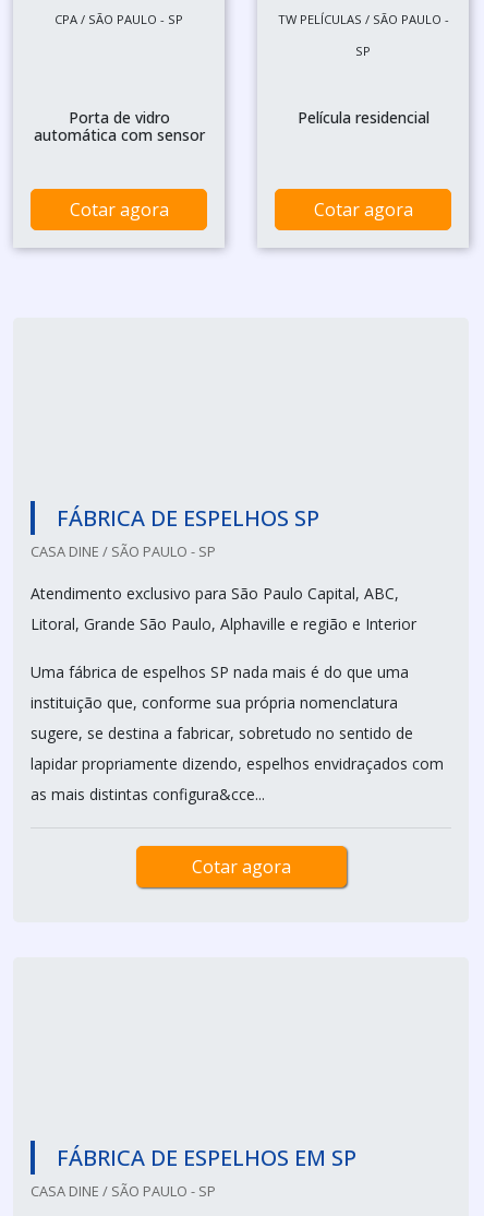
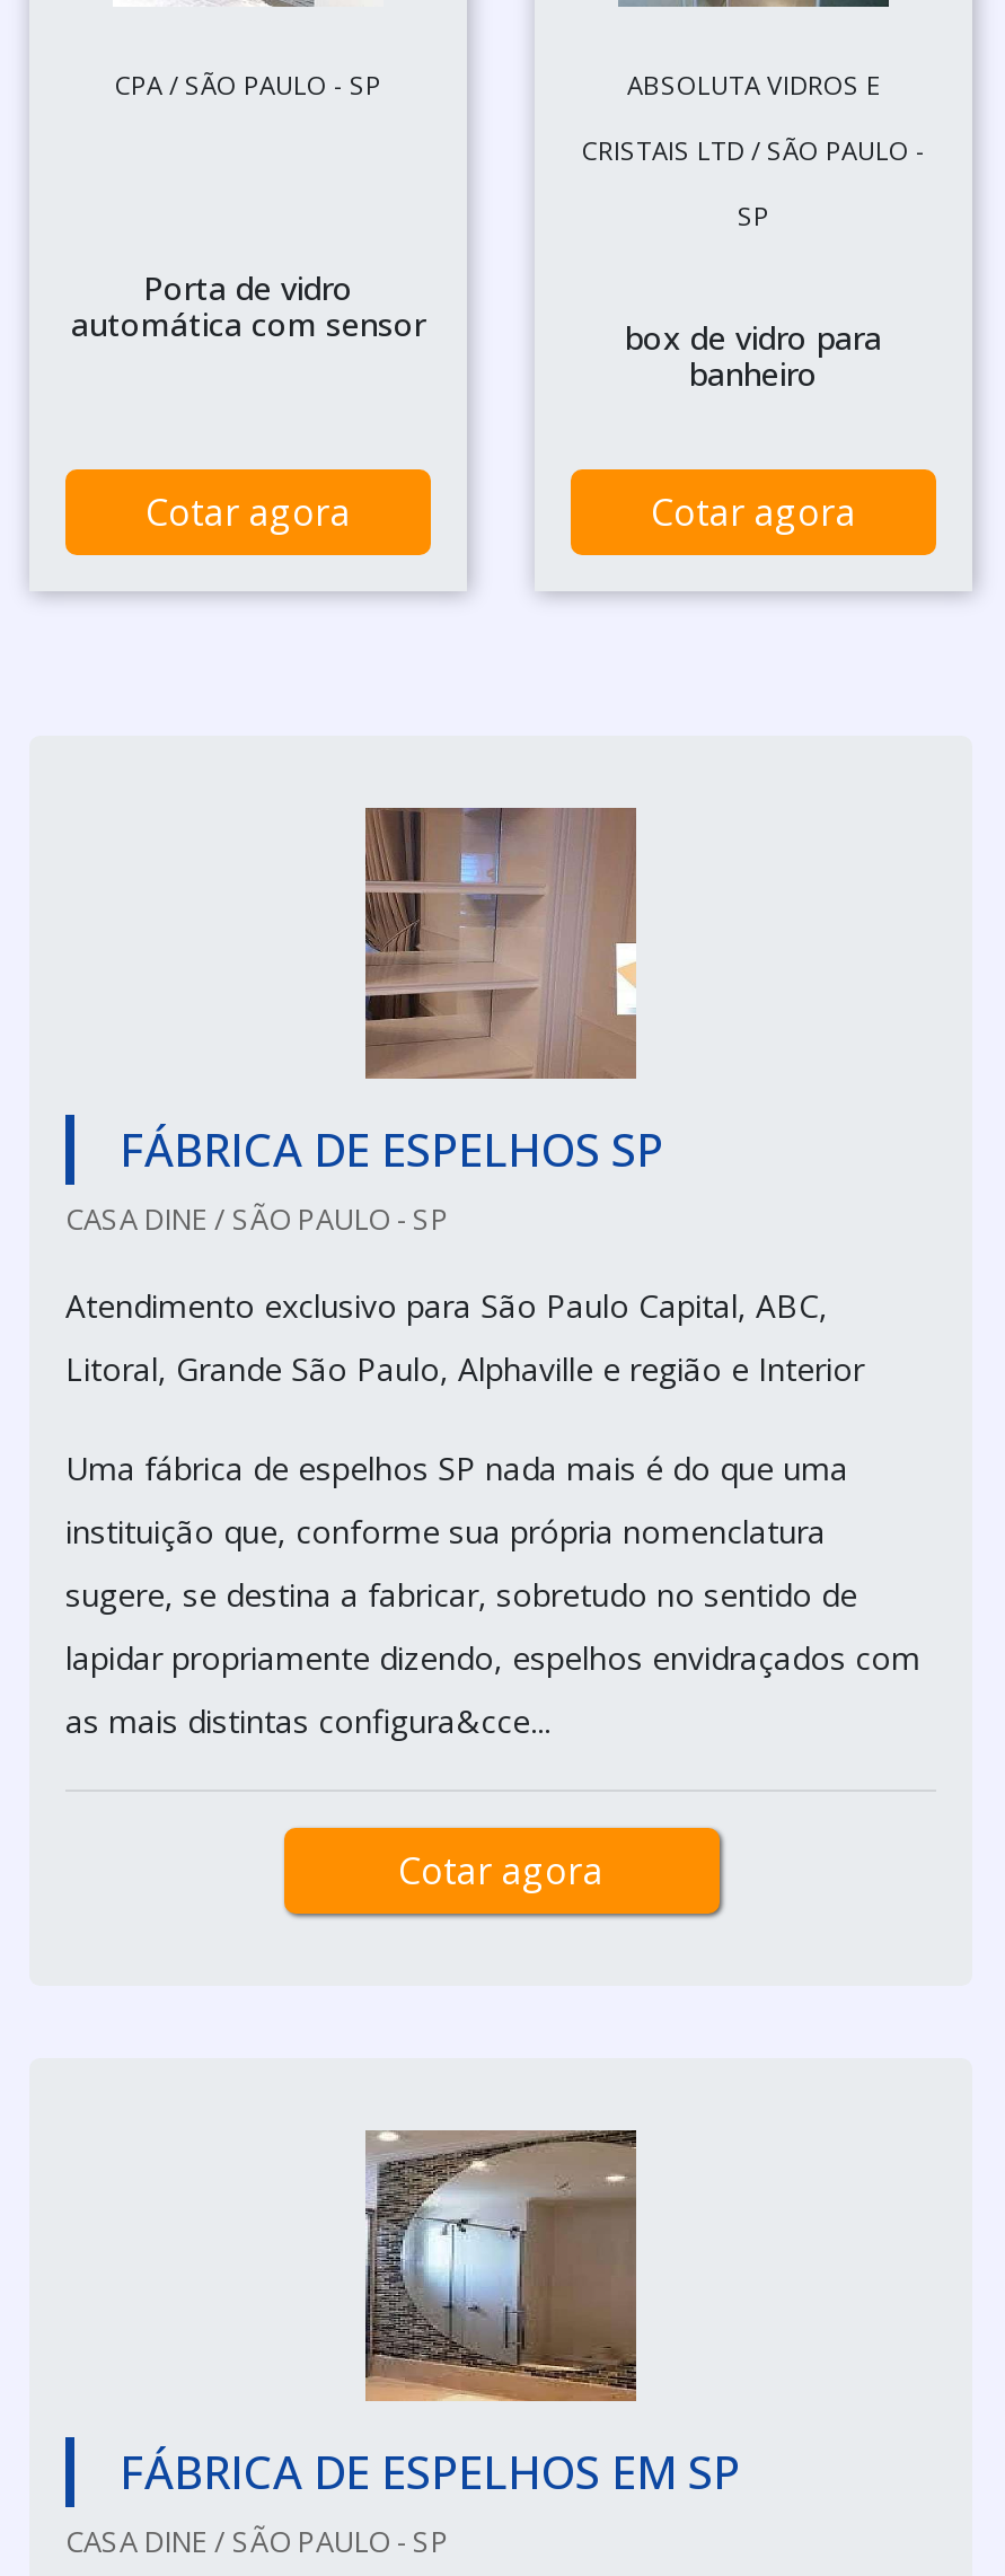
[277,10,449,27] TW PELÍCULAS / SÃO PAULO - -> [582,67,925,166] ABSOLUTA VIDROS E | CRISTAIS LTD / SÃO PAULO -
[297,106,429,127] Película residencial -> [625,315,882,394] box de vidro para | banheiro
none -> [363,806,638,1081] [image]
none -> [363,2128,638,2403] [image]

